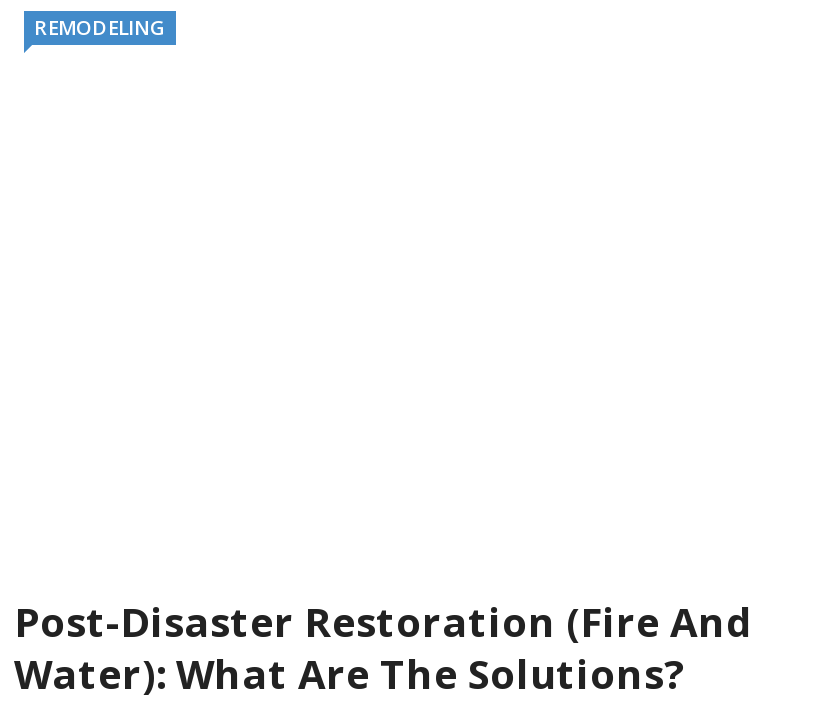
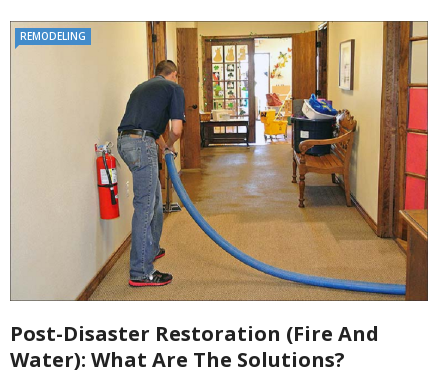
none -> [9,20,429,302] [image]

